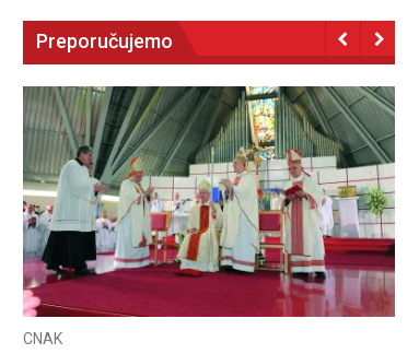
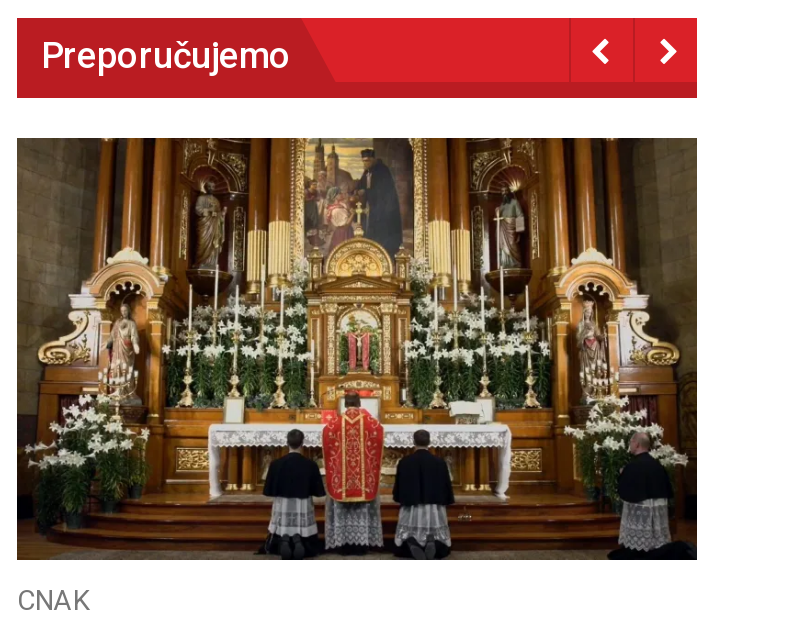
[22,85,396,318] [image] -> [15,136,699,562] [image]

